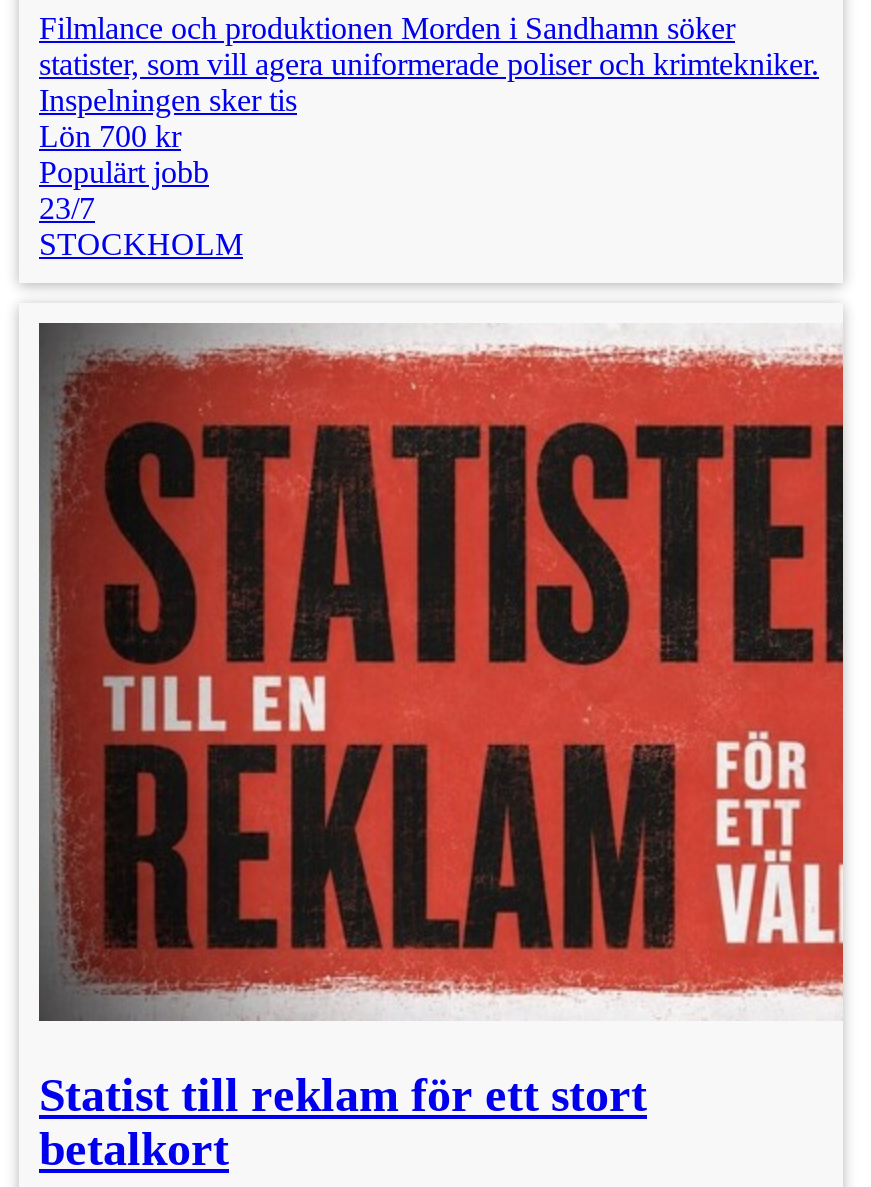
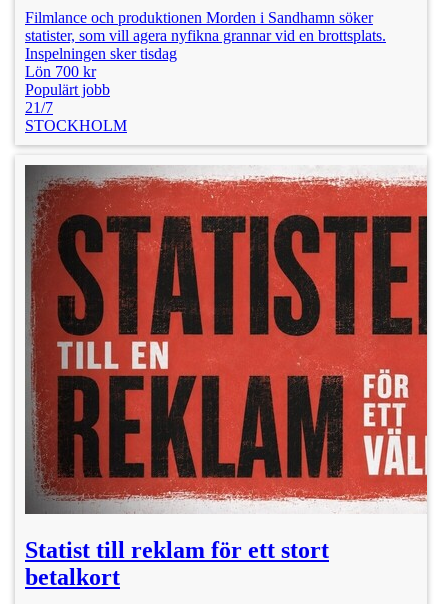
[39,48,819,118] statister, som vill agera uniformerade poliser och krimtekniker. | Inspelningen sker tis -> [25,26,386,61] statister, som vill agera nyfikna grannar vid en brottsplats. | Inspelningen sker tisdag
[39,192,95,226] 23/7 -> [25,98,53,115] 21/7

